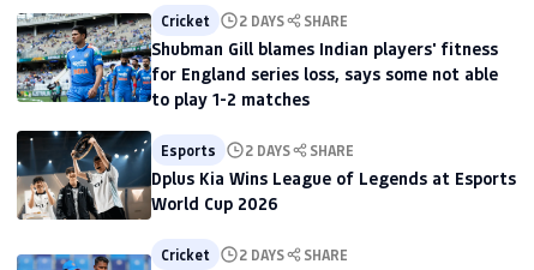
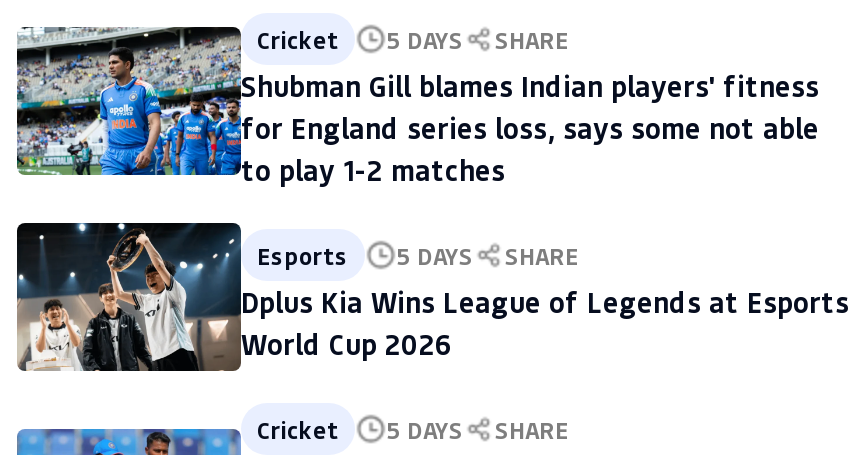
[161,10,348,30] Cricket 2 DAYS SHARE -> [257,22,569,54] Cricket 5 DAYS SHARE
[161,140,354,159] Esports 2 DAYS SHARE -> [257,239,579,271] Esports 5 DAYS SHARE
[161,245,348,264] Cricket 2 DAYS SHARE -> [257,414,569,446] Cricket 5 DAYS SHARE

